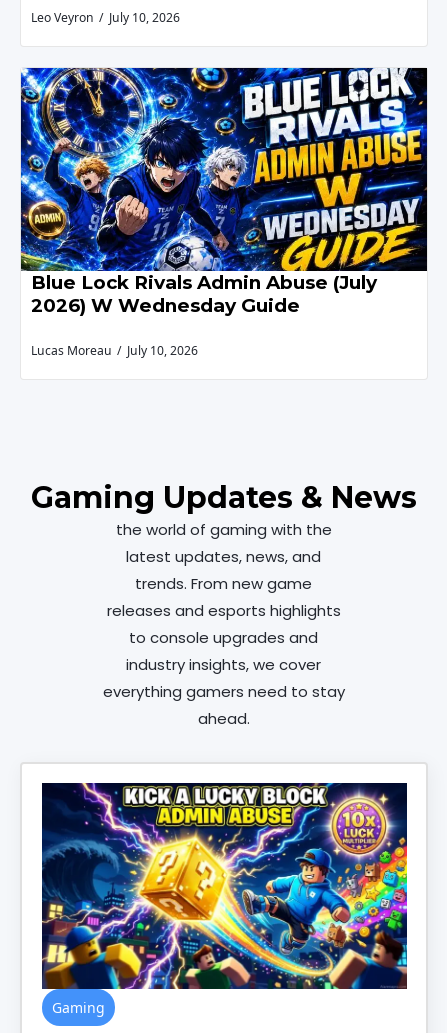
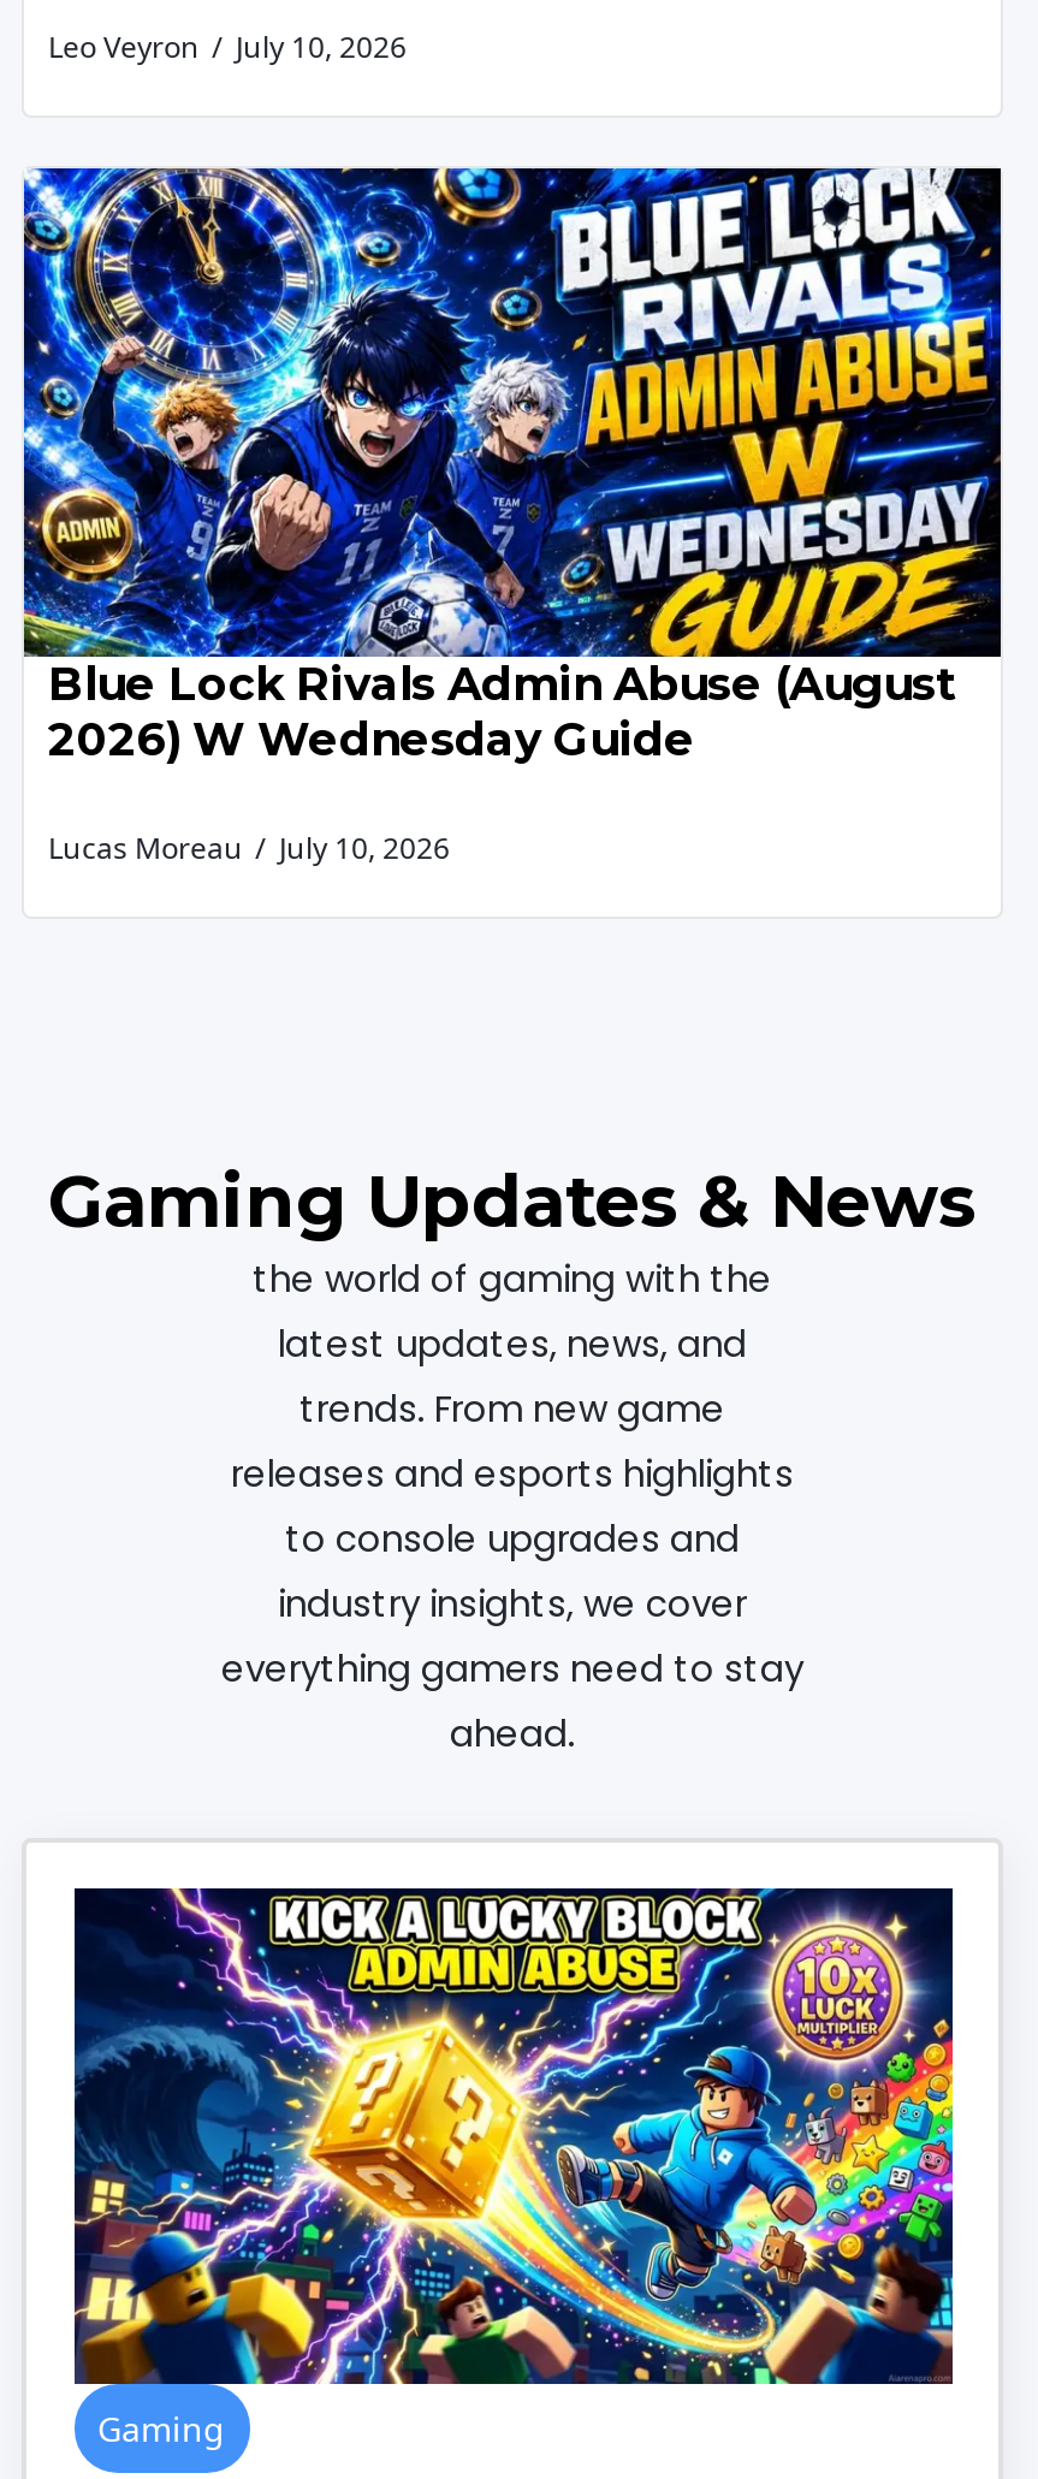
[31,271,377,294] Blue Lock Rivals Admin Abuse (July -> [48,656,957,712] Blue Lock Rivals Admin Abuse (August

